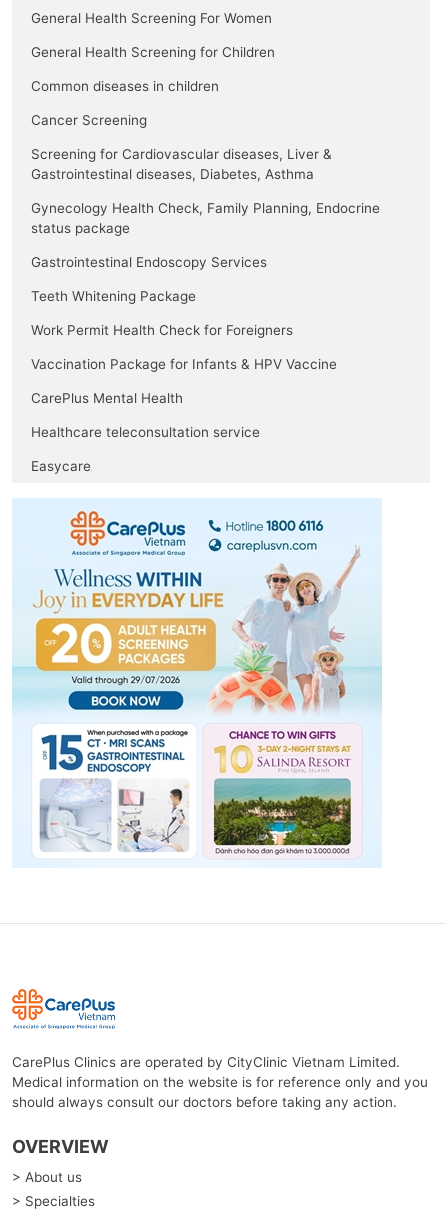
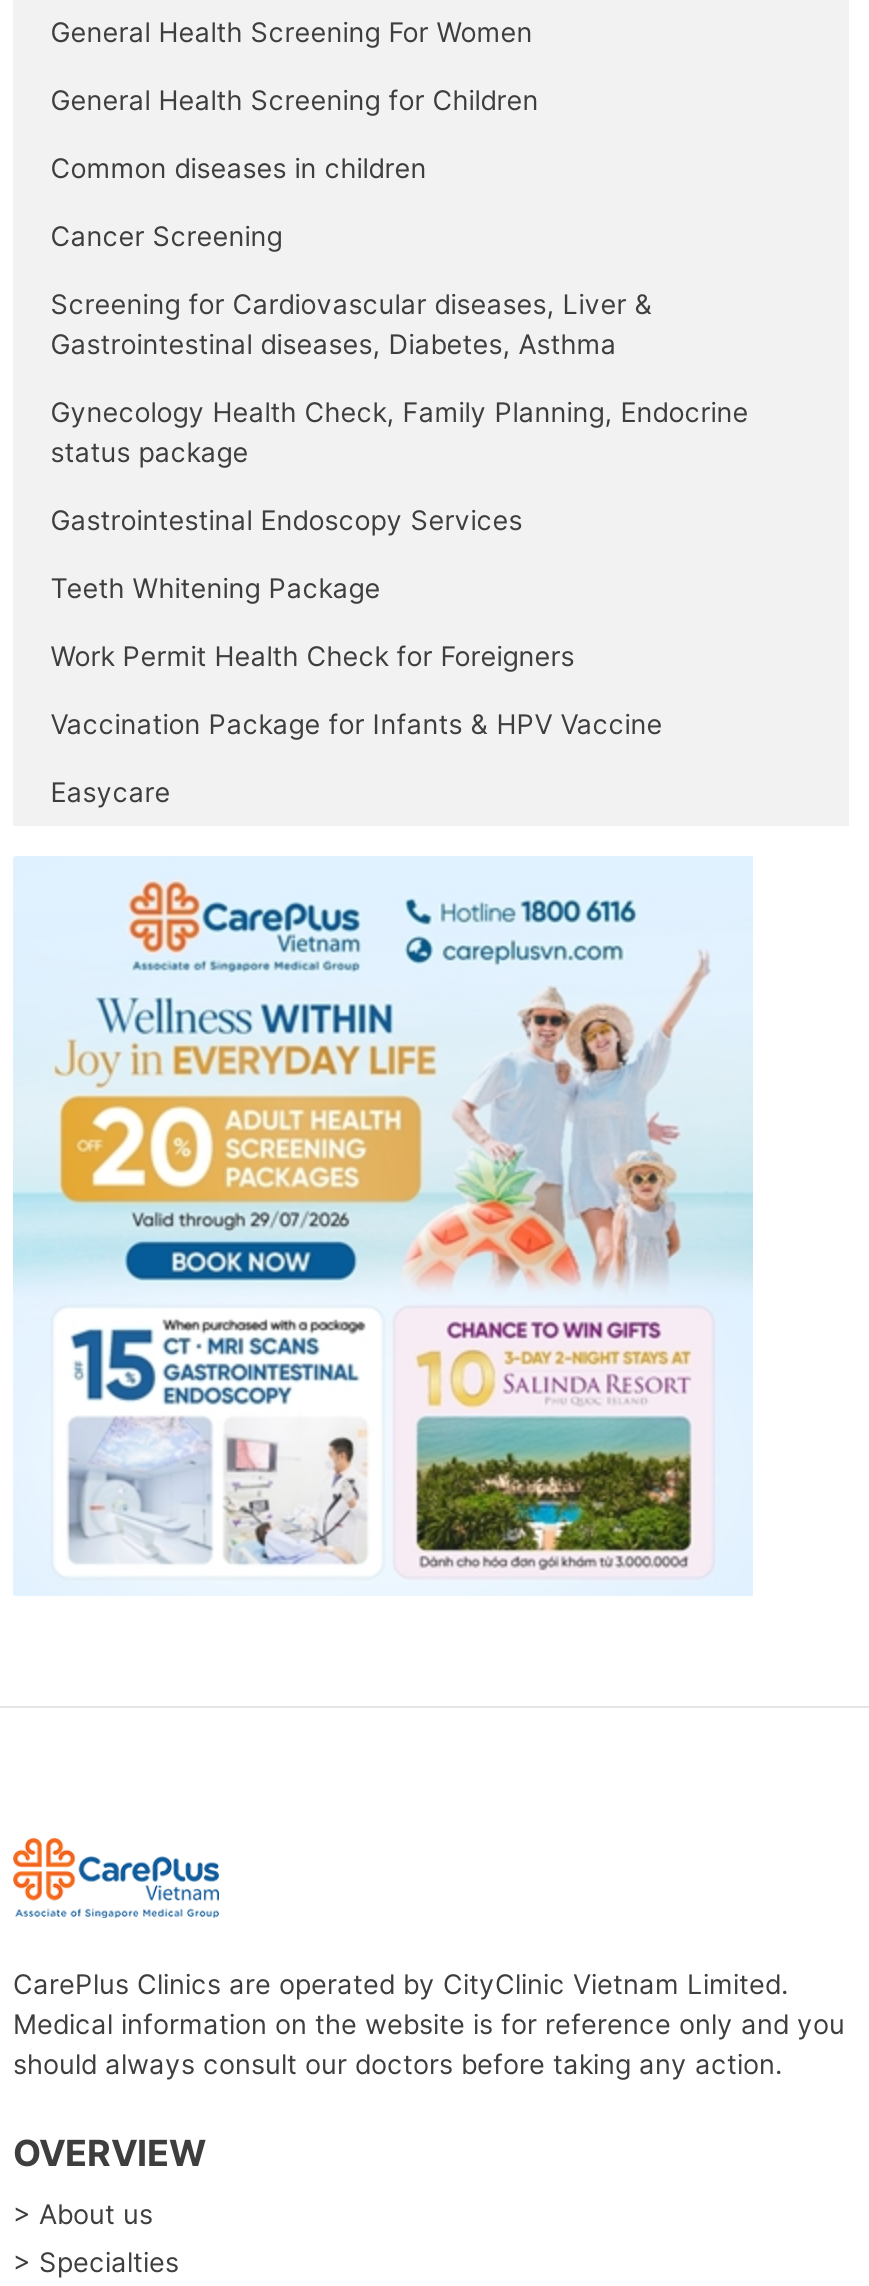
[31,390,260,440] CarePlus Mental Health | Healthcare teleconsultation service -> none

